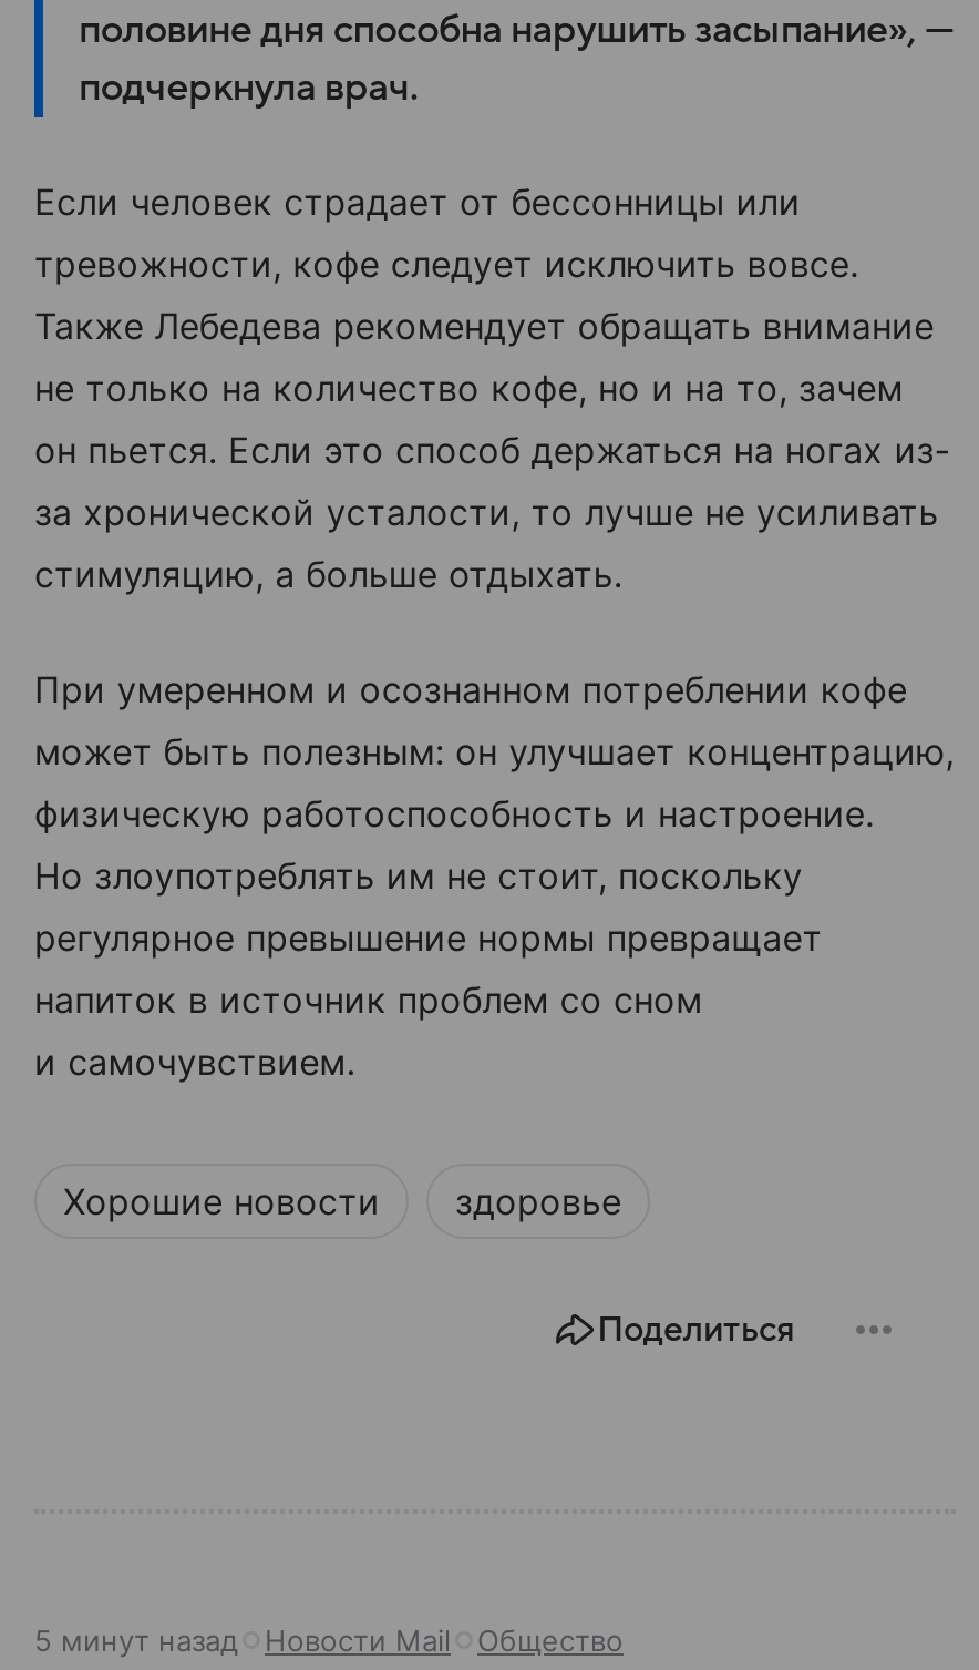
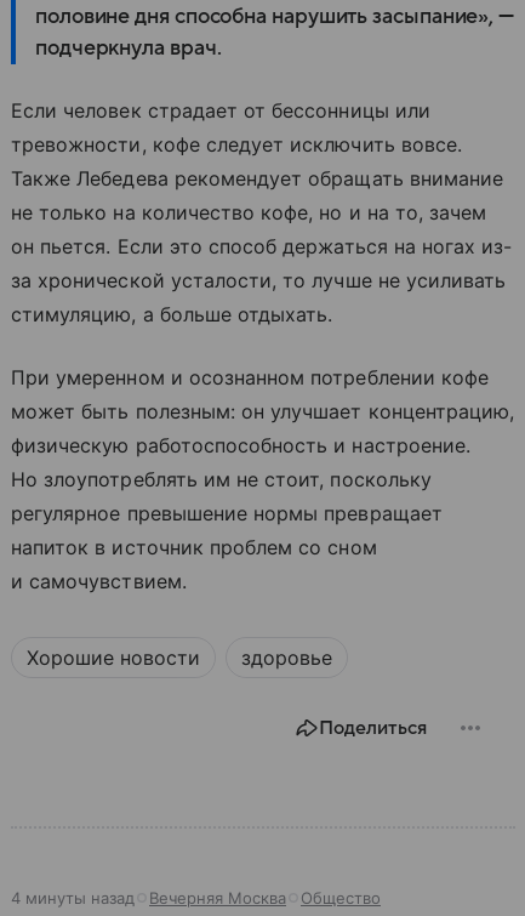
[34,1622,451,1657] 5 минут назад | Новости Mail -> [11,888,286,907] 4 минуты назад | Вечерняя Москва

